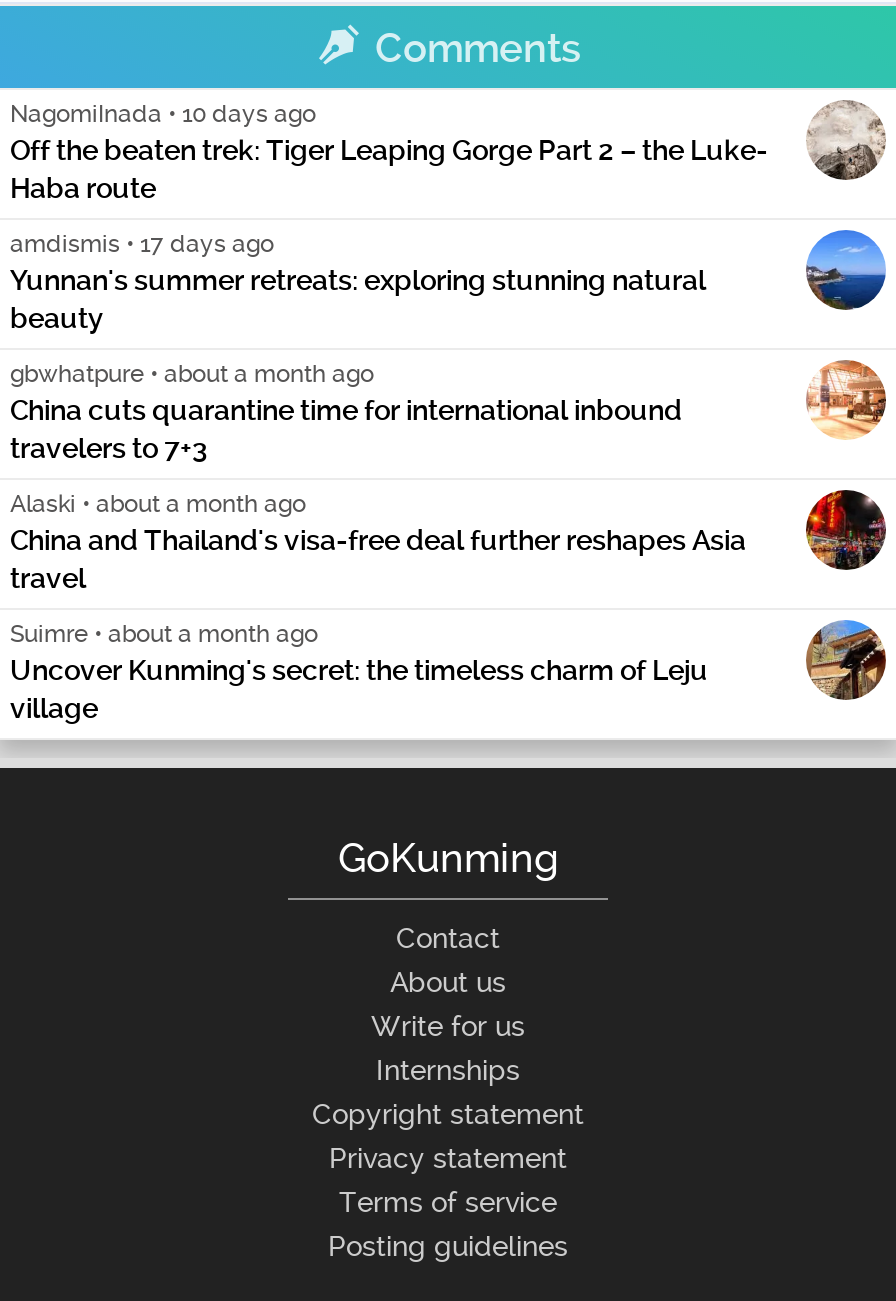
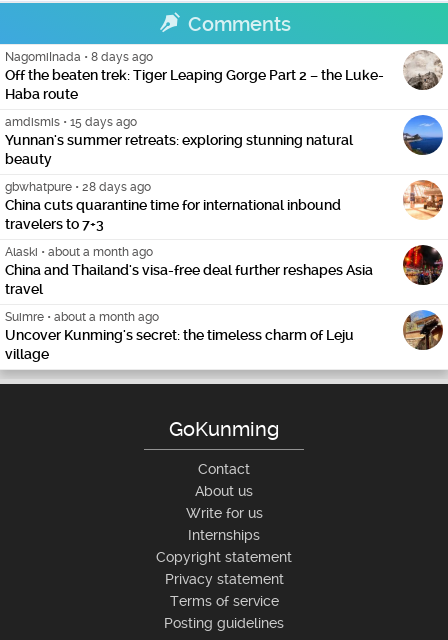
[10,101,316,129] NagomiInada • 10 days ago -> [5,50,153,64] NagomiInada • 8 days ago
[10,231,274,259] amdismis • 17 days ago -> [5,115,137,129] amdismis • 15 days ago
[10,361,374,389] gbwhatpure • about a month ago -> [5,180,151,194] gbwhatpure • 28 days ago

